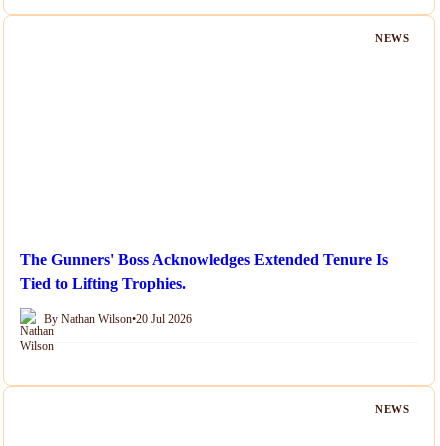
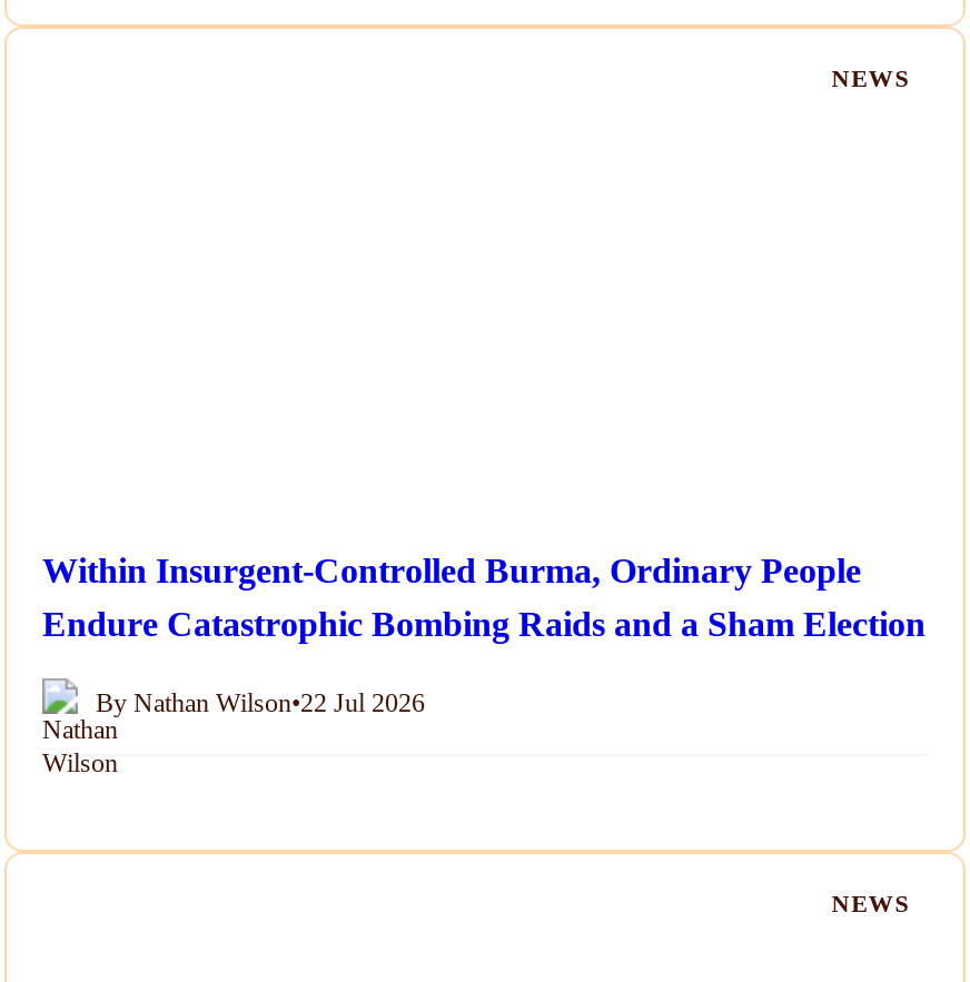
[20,251,388,292] The Gunners' Boss Acknowledges Extended Tenure Is | Tied to Lifting Trophies. -> [42,551,926,642] Within Insurgent-Controlled Burma, Ordinary People | Endure Catastrophic Bombing Raids and a Sham Election
[44,312,192,326] By Nathan Wilson•20 Jul 2026 -> [96,688,425,719] By Nathan Wilson•22 Jul 2026

